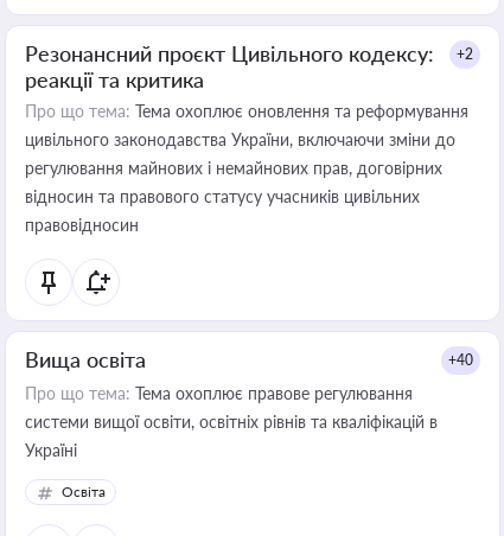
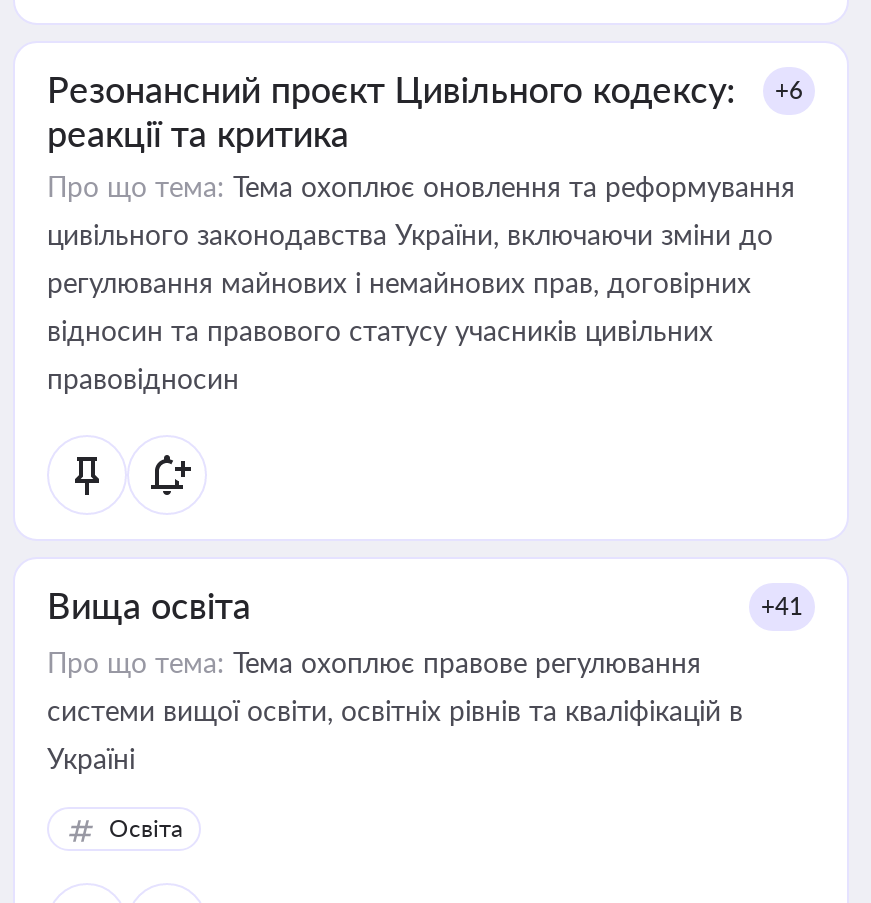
[25,40,473,66] Резонансний проєкт Цивільного кодексу: +2 -> [47,67,803,111] Резонансний проєкт Цивільного кодексу: +6
[448,351,473,369] +40 -> [761,591,803,621] +41

